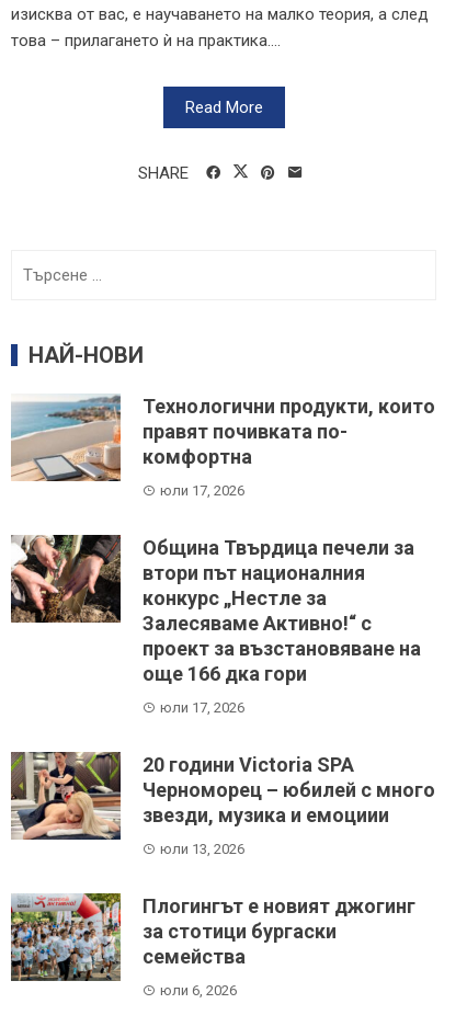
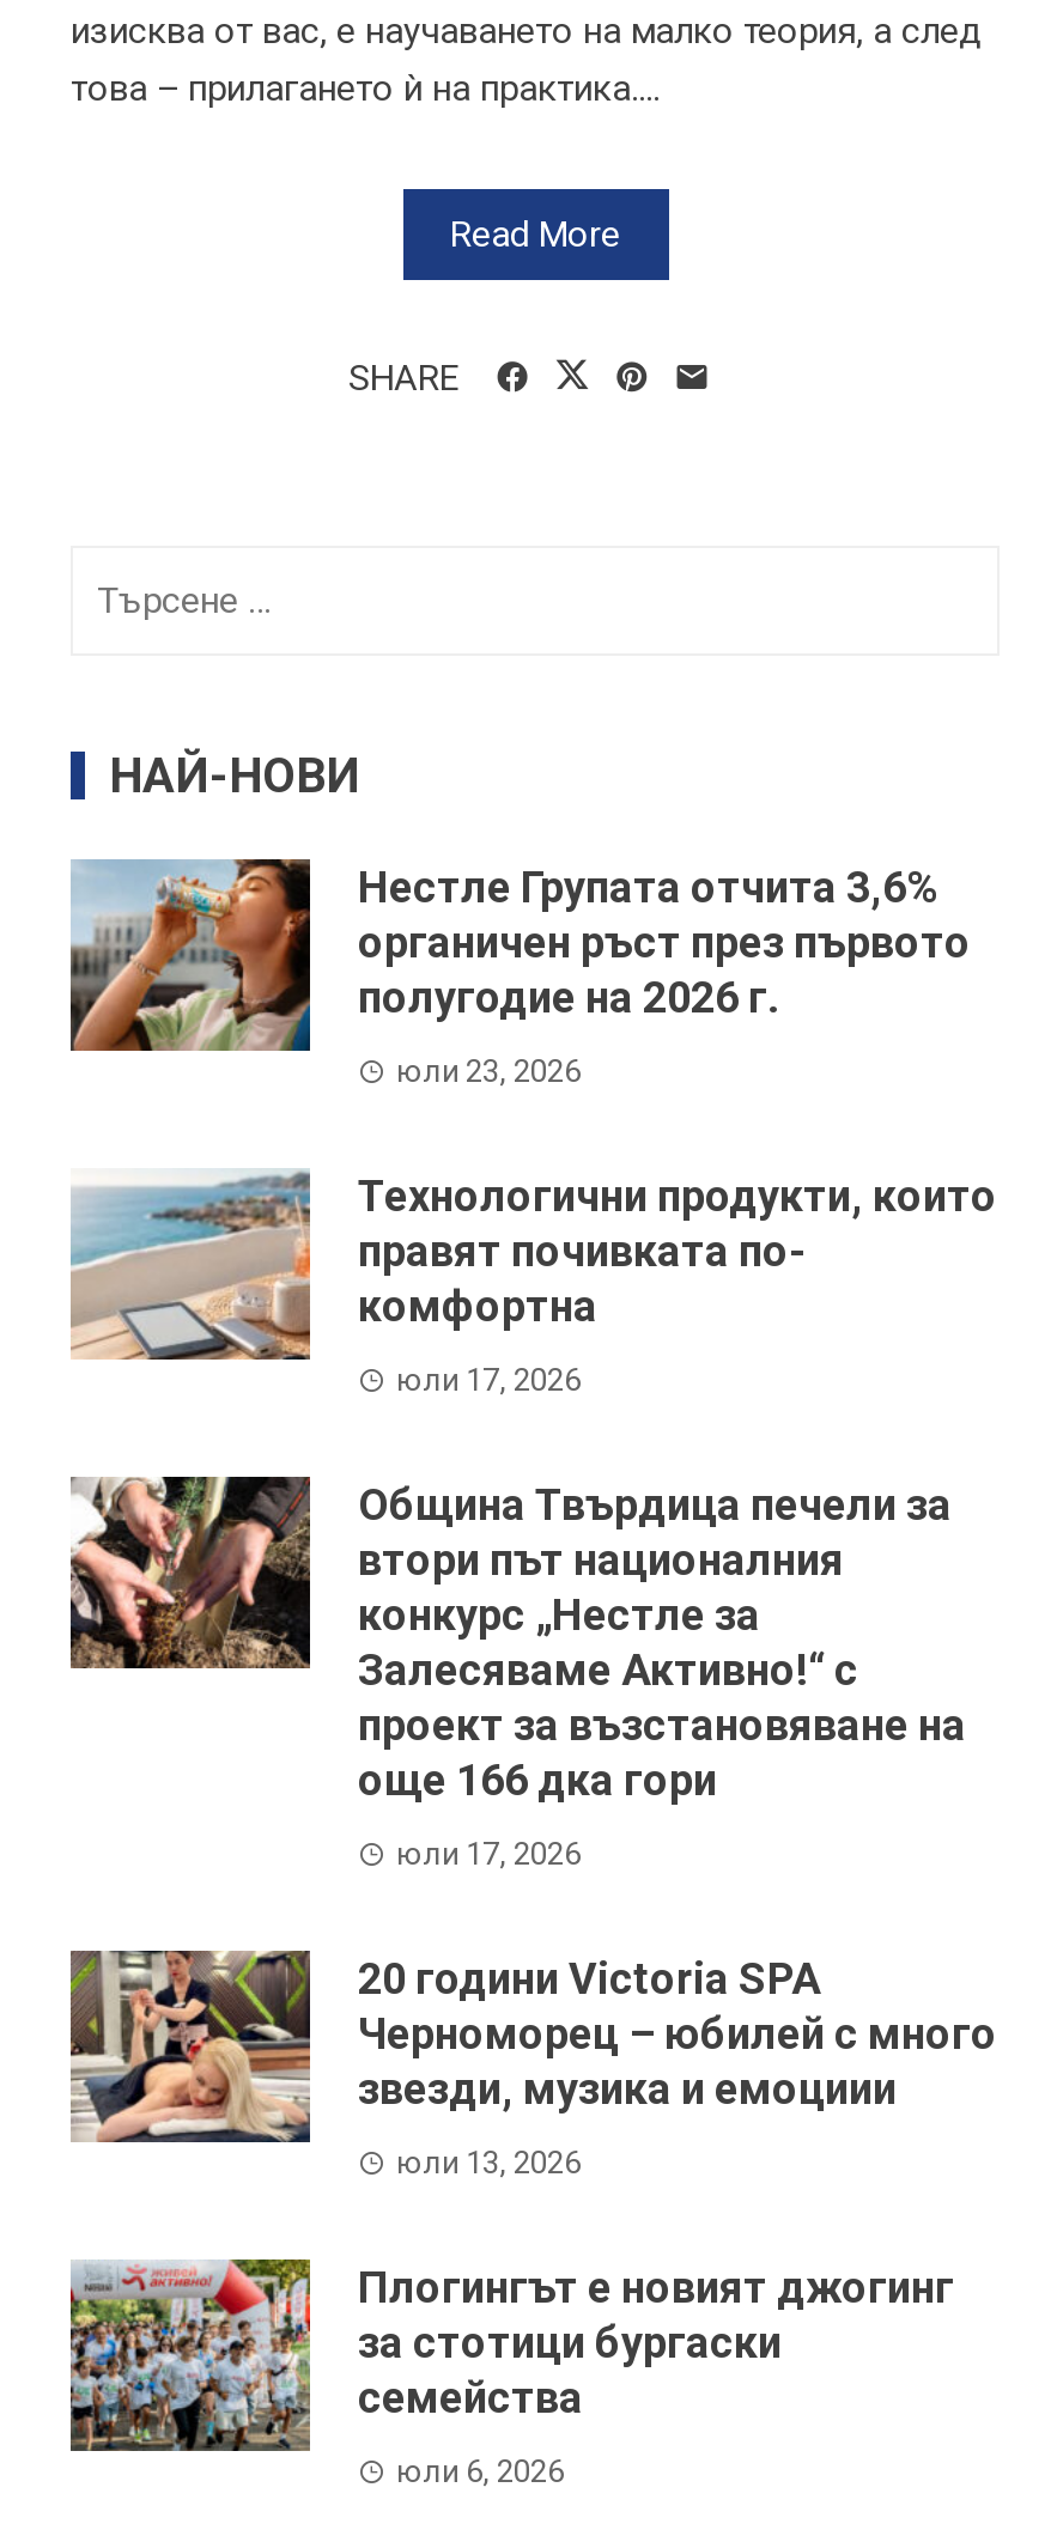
none -> [68,857,971,1090] [image] | Нестле Групата отчита 3,6% | органичен ръст през първото | полугодие на 2026 г. | юли 23, 2026

